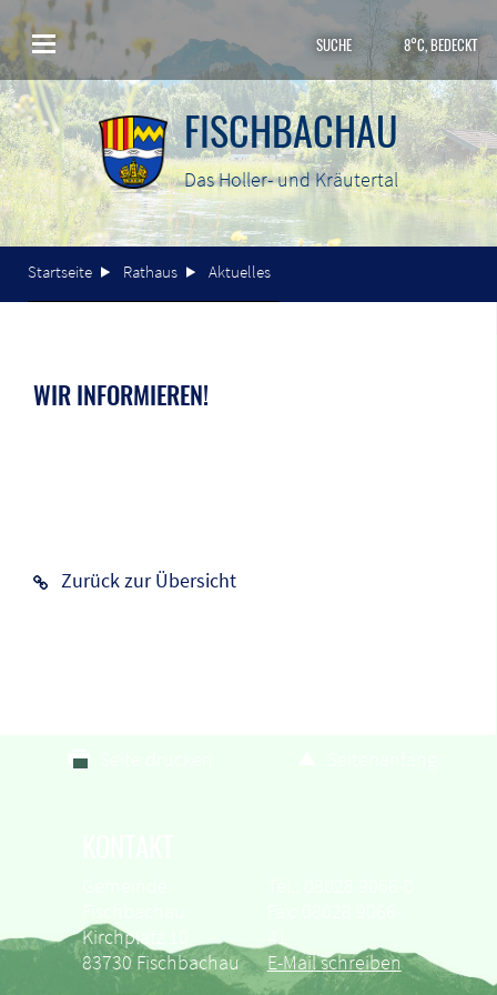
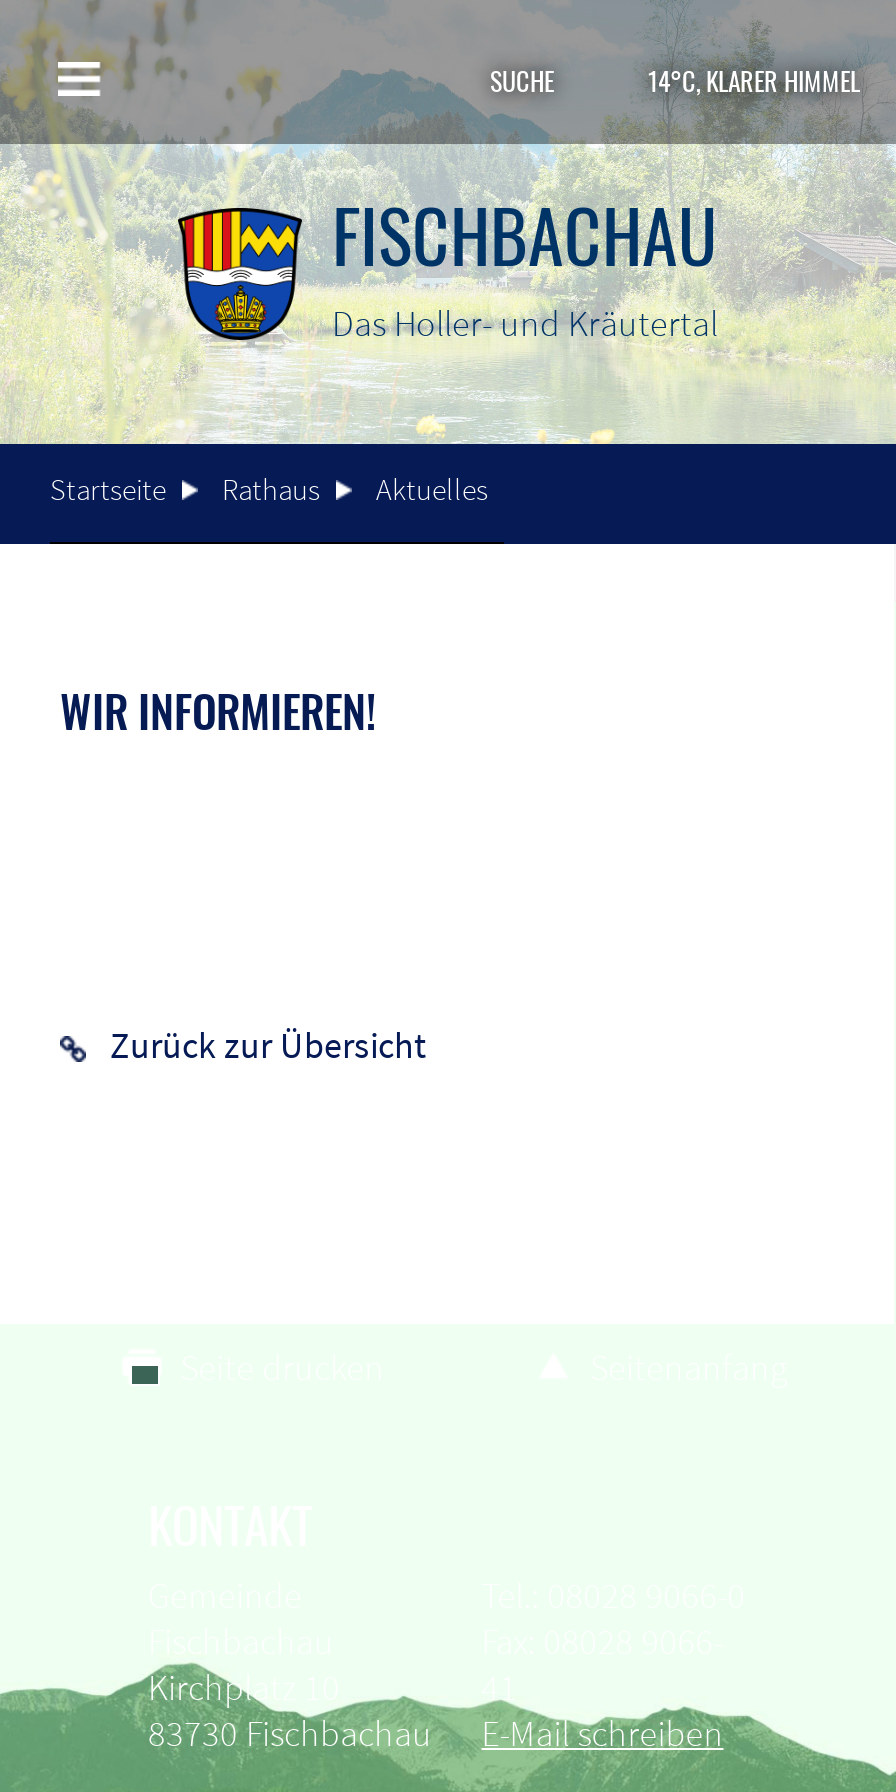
[404,33,477,56] 8°C, BEDECKT -> [648,60,860,100] 14°C, KLARER HIMMEL

